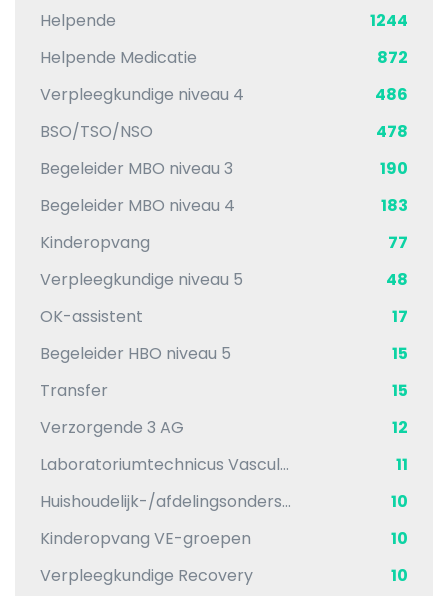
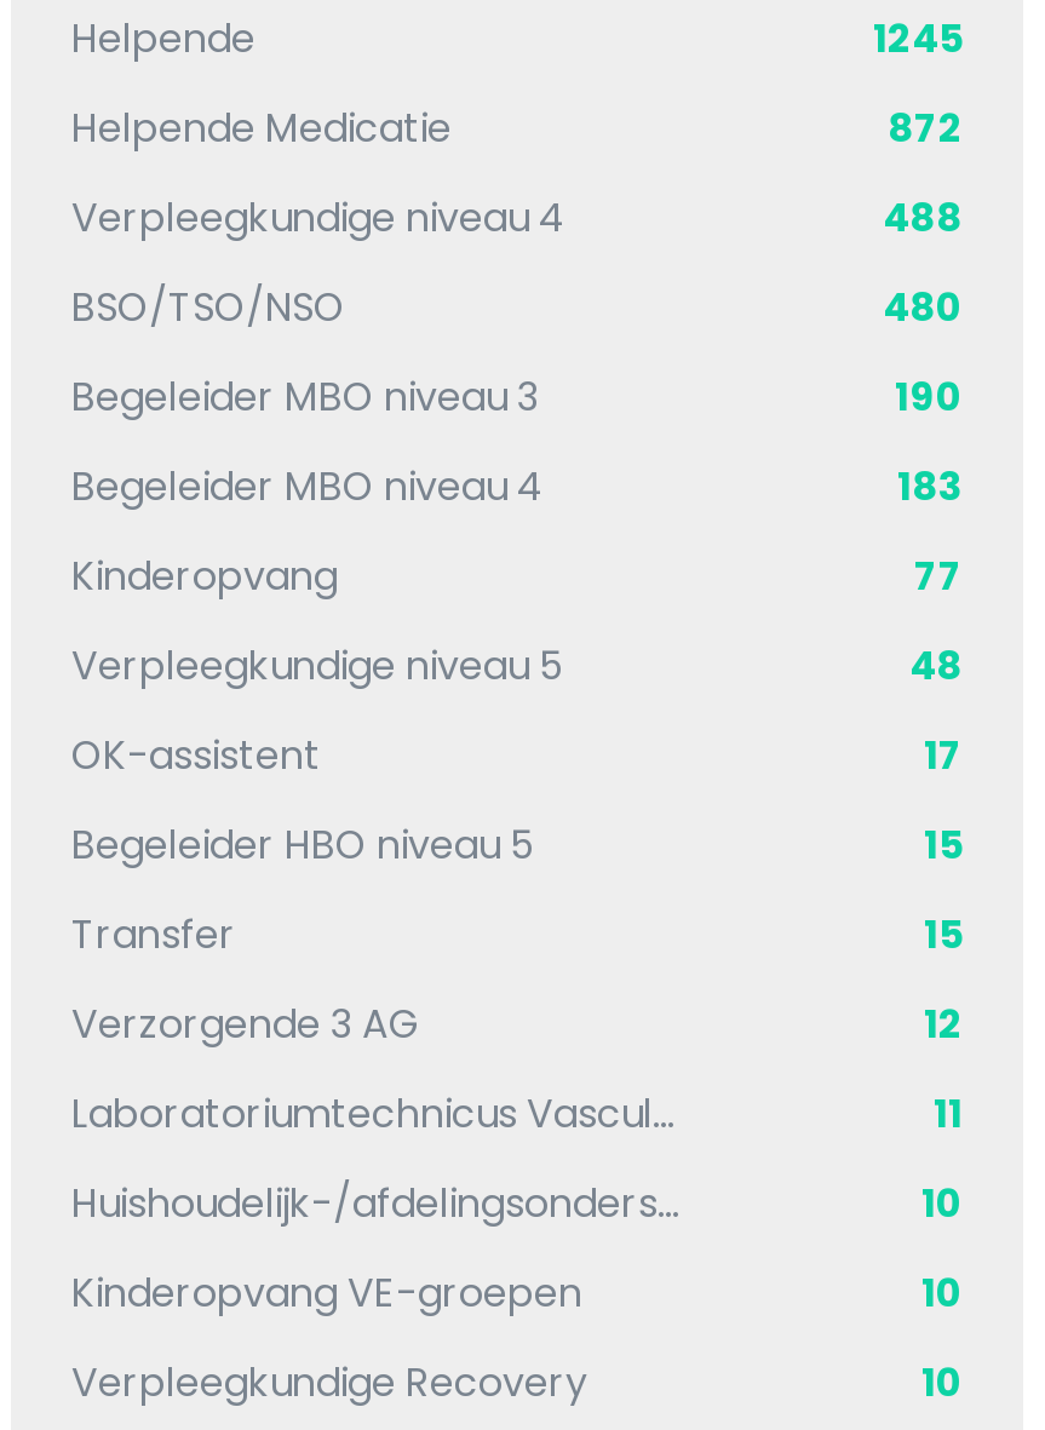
[370,9,408,32] 1244 -> [873,11,963,67] 1245
[375,83,408,106] 486 -> [883,190,963,246] 488
[376,120,408,143] 478 -> [883,280,963,335] 480

